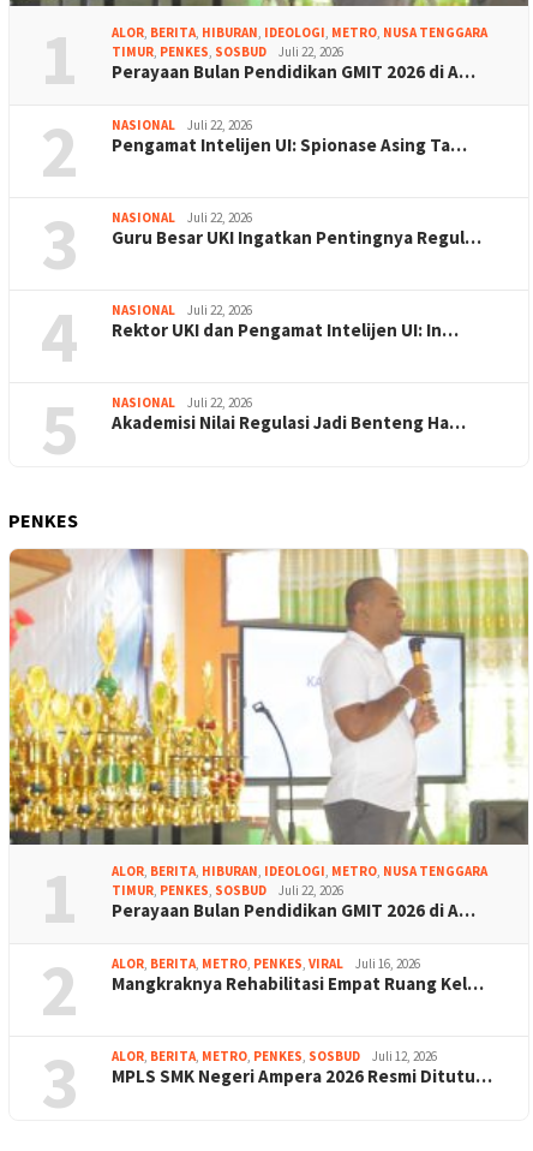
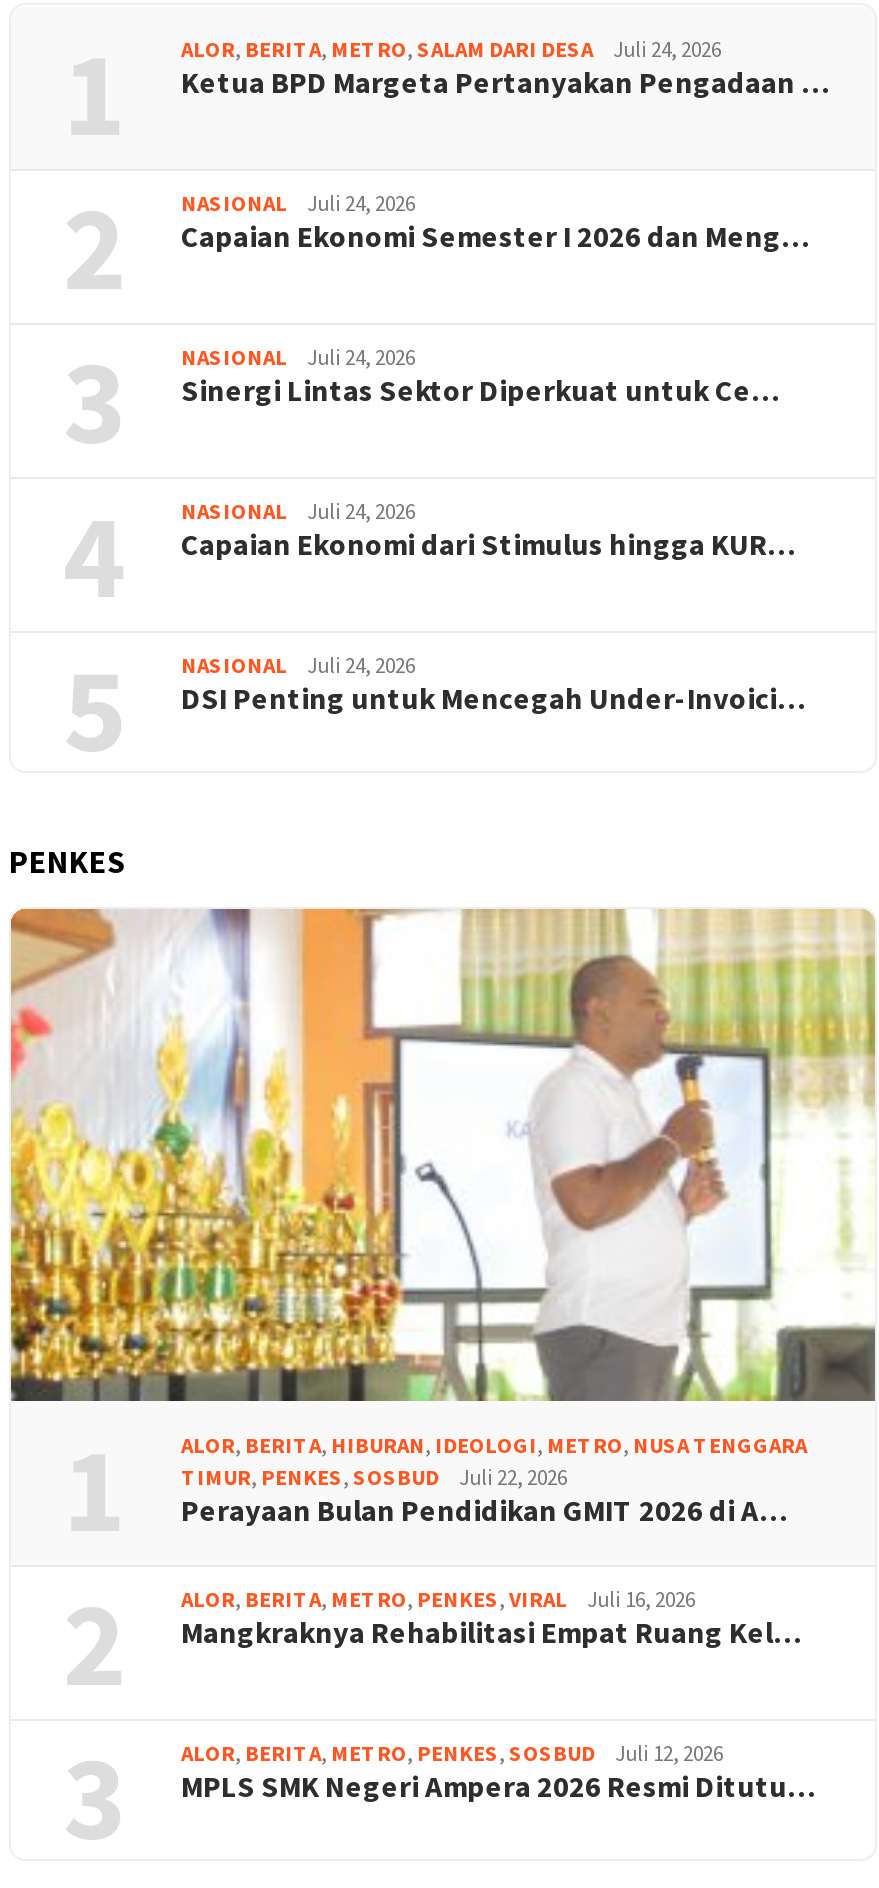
[112,25,487,84] ALOR, BERITA, HIBURAN, IDEOLOGI, METRO, NUSA TENGGARA | TIMUR, PENKES, SOSBUD | Juli 22, 2026 | Perayaan Bulan Pendidikan GMIT 2026 di A… -> [181,35,829,101] ALOR, BERITA, METRO, SALAM DARI DESA | Juli 24, 2026 | Ketua BPD Margeta Pertanyakan Pengadaan …
[112,117,467,157] Juli 22, 2026 | Pengamat Intelijen UI: Spionase Asing Ta… -> [181,189,809,255] Juli 24, 2026 | Capaian Ekonomi Semester I 2026 dan Meng…
[112,210,481,249] Juli 22, 2026 | Guru Besar UKI Ingatkan Pentingnya Regul… -> [181,343,779,409] Juli 24, 2026 | Sinergi Lintas Sektor Diperkuat untuk Ce…
[112,302,459,342] Juli 22, 2026 | Rektor UKI dan Pengamat Intelijen UI: In… -> [181,497,795,563] Juli 24, 2026 | Capaian Ekonomi dari Stimulus hingga KUR…
[112,395,466,434] Juli 22, 2026 | Akademisi Nilai Regulasi Jadi Benteng Ha… -> [181,651,805,717] Juli 24, 2026 | DSI Penting untuk Mencegah Under-Invoici…

